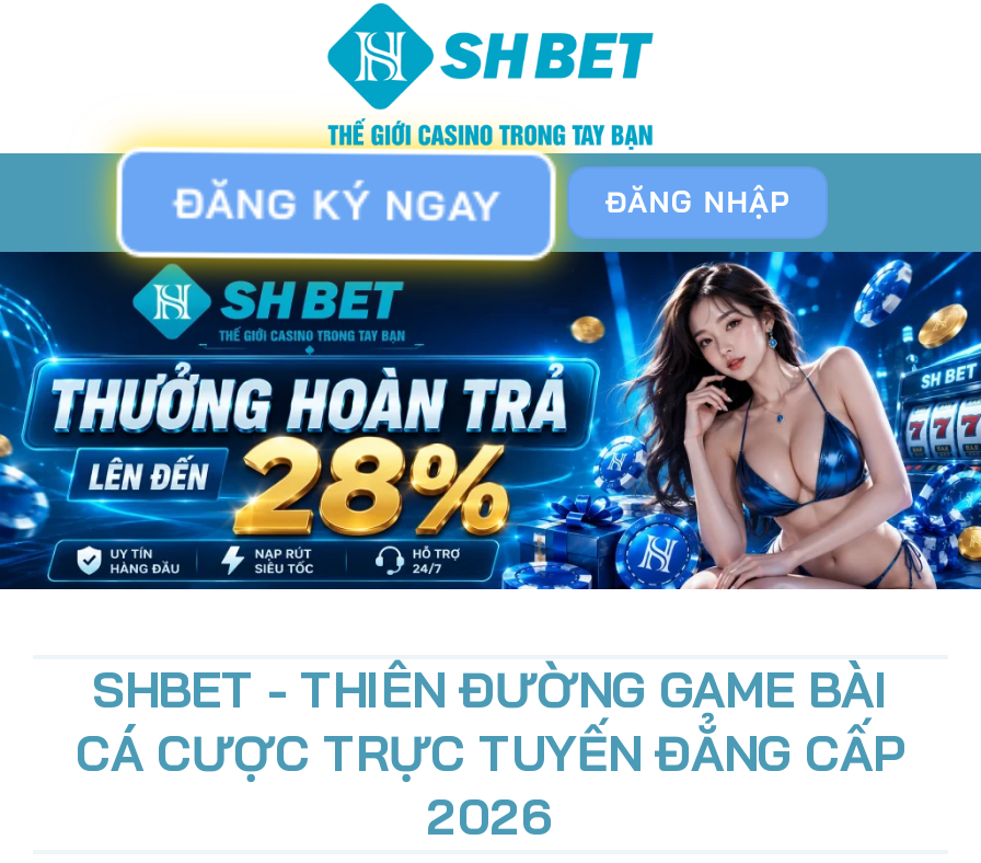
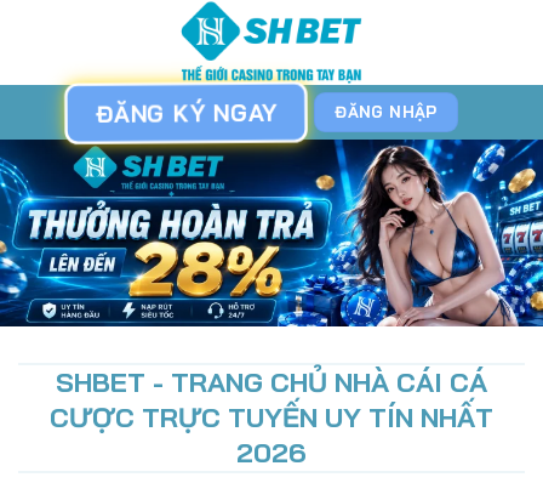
[76,659,905,784] SHBET - THIÊN ĐƯỜNG GAME BÀI | CÁ CƯỢC TRỰC TUYẾN ĐẲNG CẤP -> [50,365,493,434] SHBET - TRANG CHỦ NHÀ CÁI CÁ | CƯỢC TRỰC TUYẾN UY TÍN NHẤT

